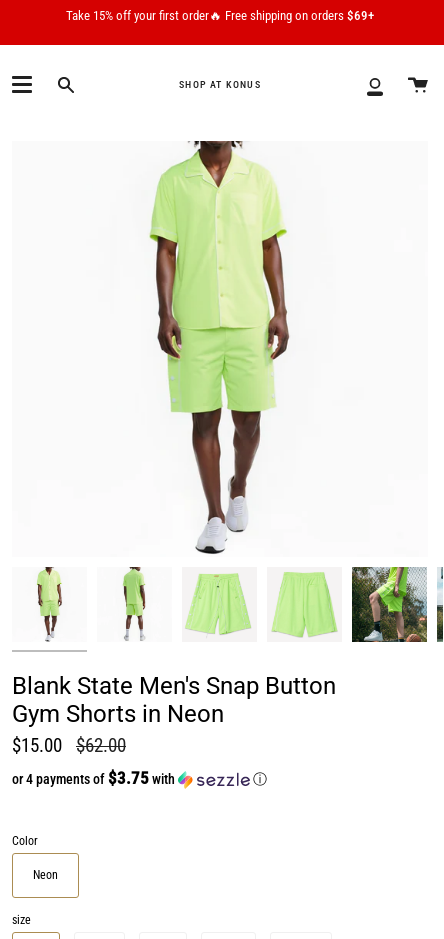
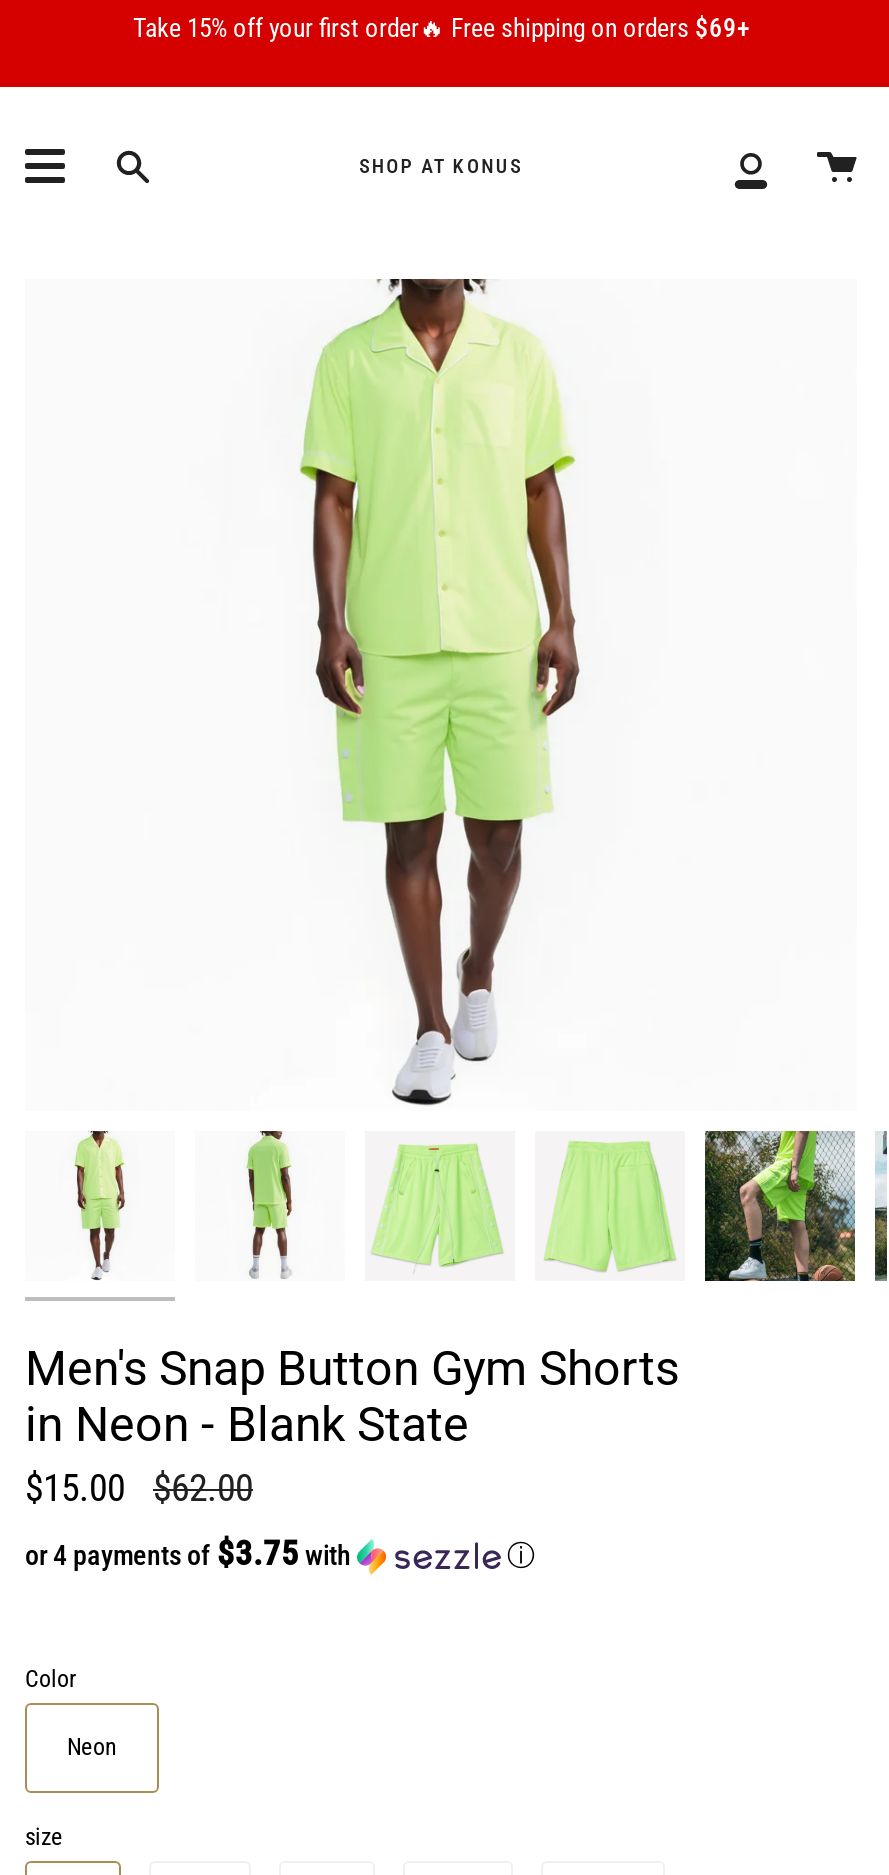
[12,672,336,728] Blank State Men's Snap Button | Gym Shorts in Neon -> [25,1341,679,1453] Men's Snap Button Gym Shorts | in Neon - Blank State

